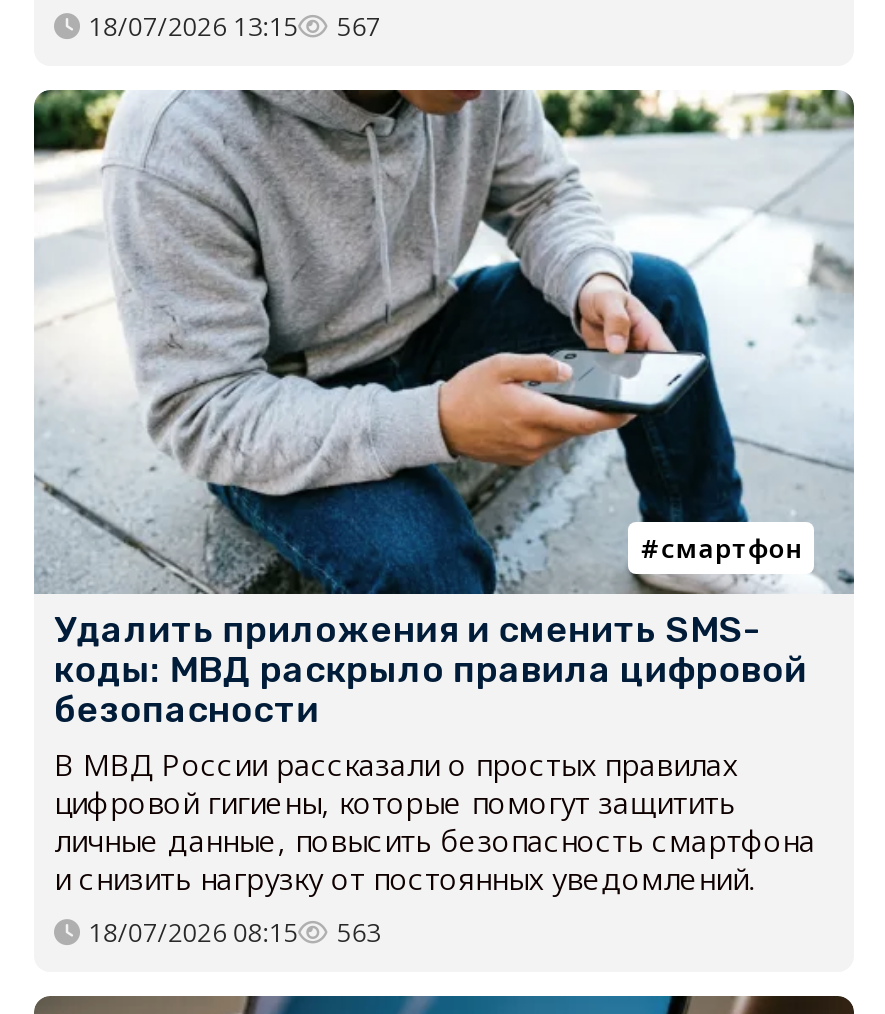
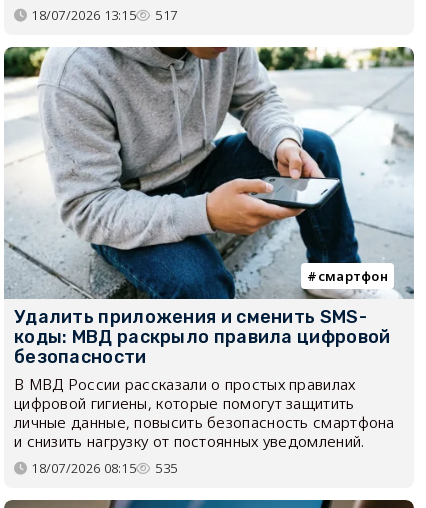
[89,9,381,45] 18/07/2026 13:15 567 -> [31,5,177,23] 18/07/2026 13:15 517
[89,915,381,951] 18/07/2026 08:15 563 -> [31,458,177,476] 18/07/2026 08:15 535

